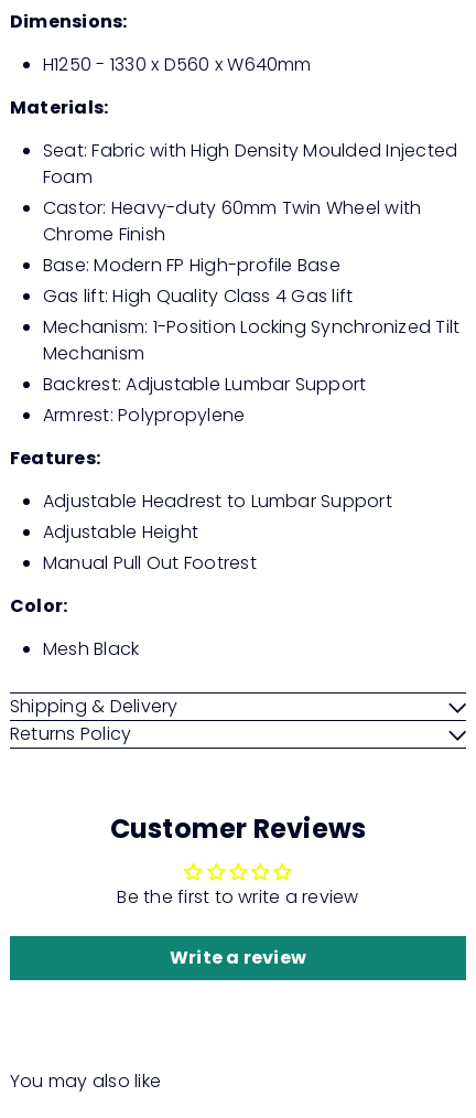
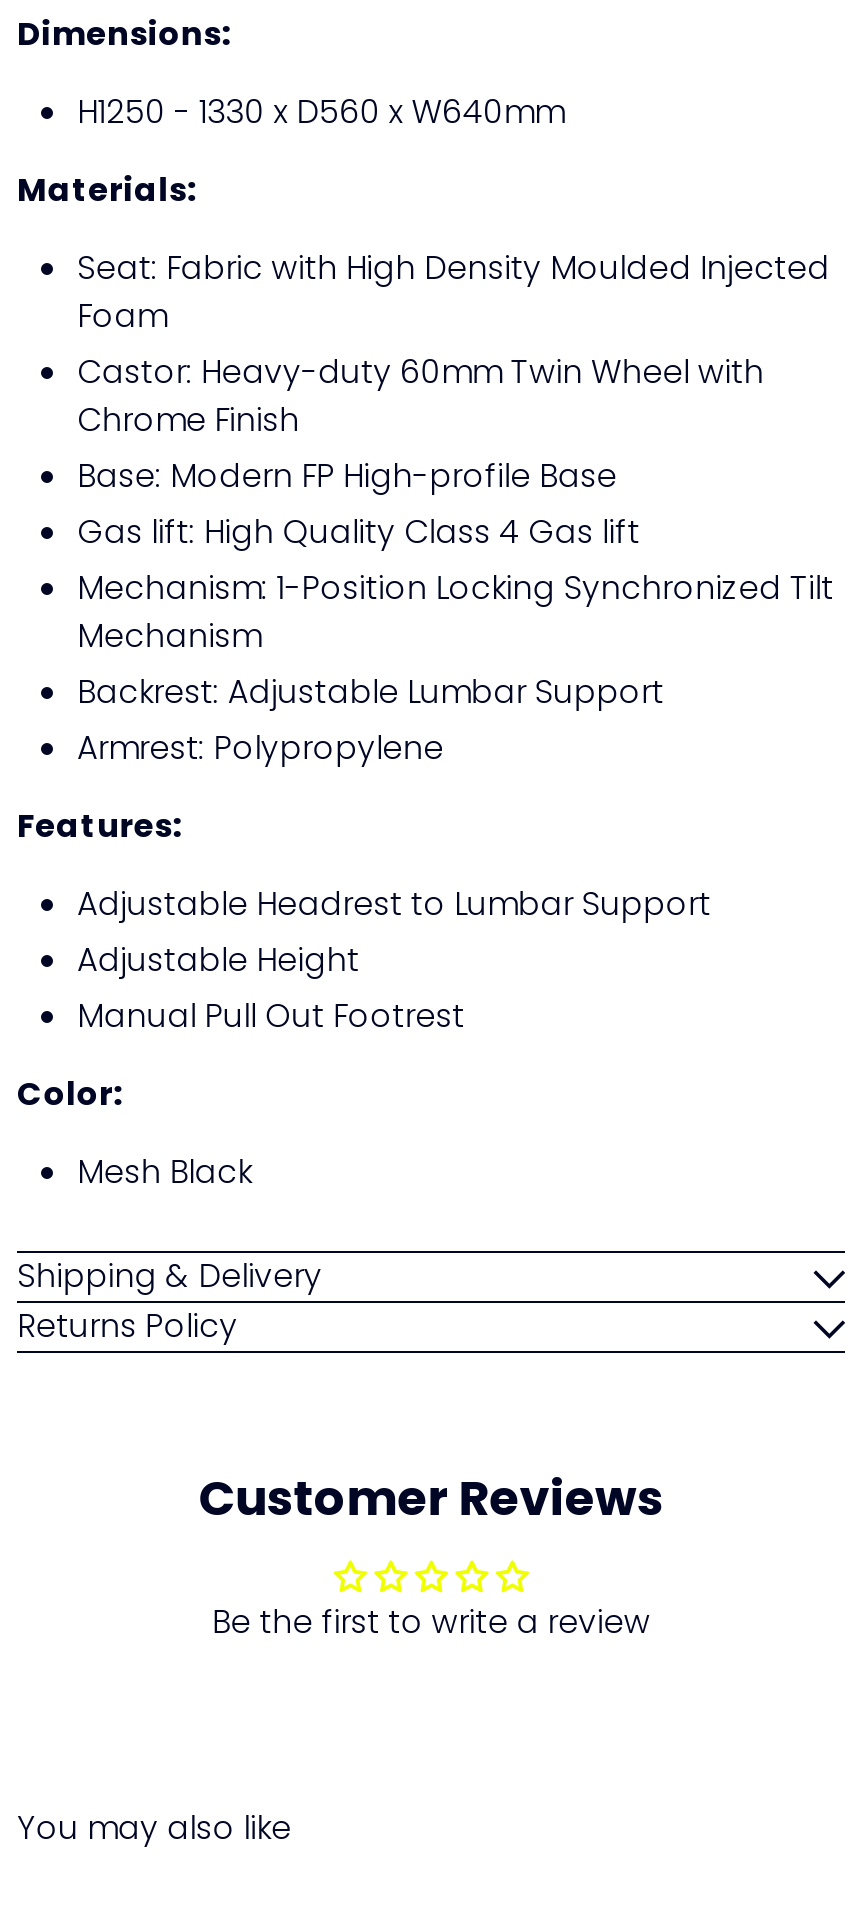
[169,945,307,971] Write a review -> none

